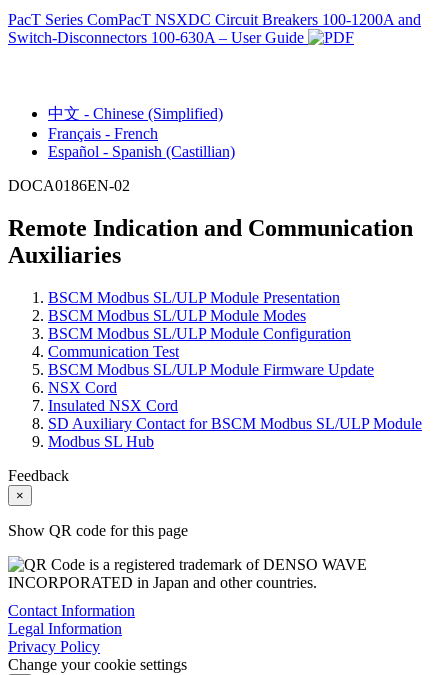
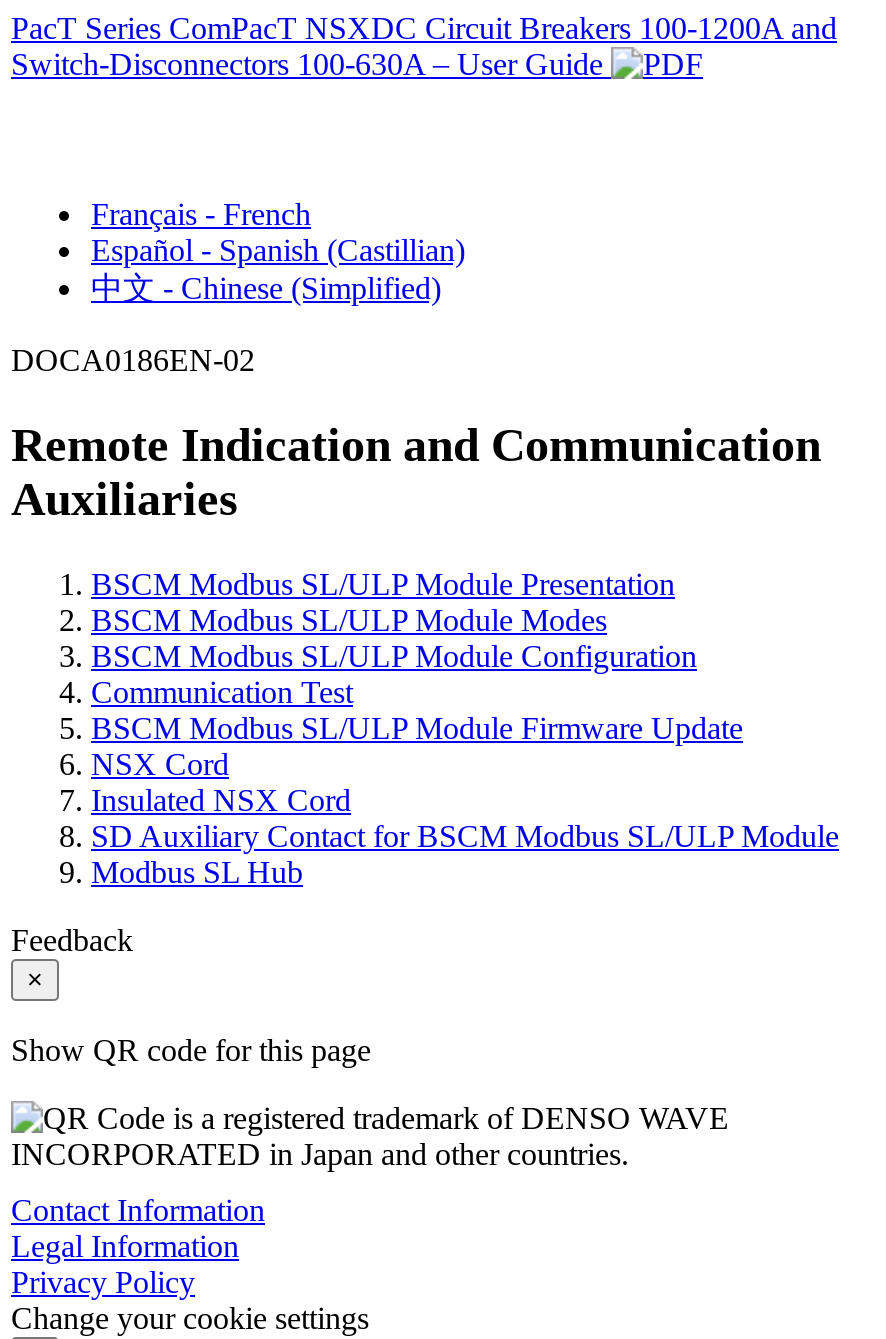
moved [48,105,223,122] -> [91,271,441,305]: 中文 - Chinese (Simplified)
moved [48,125,235,160] -> [91,197,465,267]: Français - French | Español - Spanish (Castillian)

